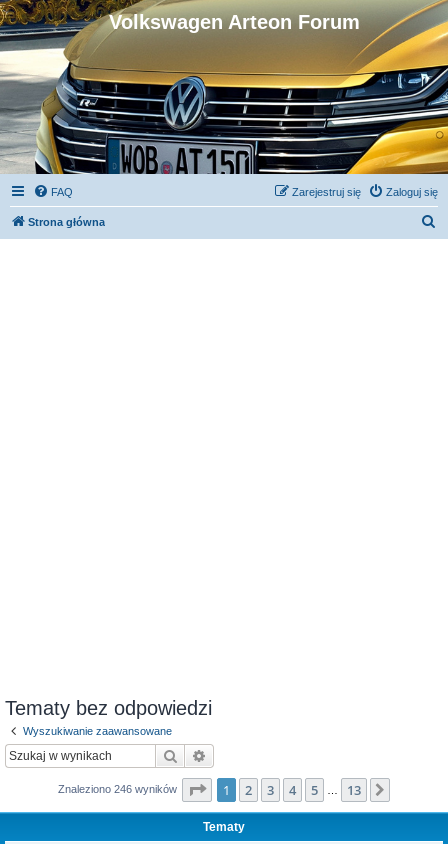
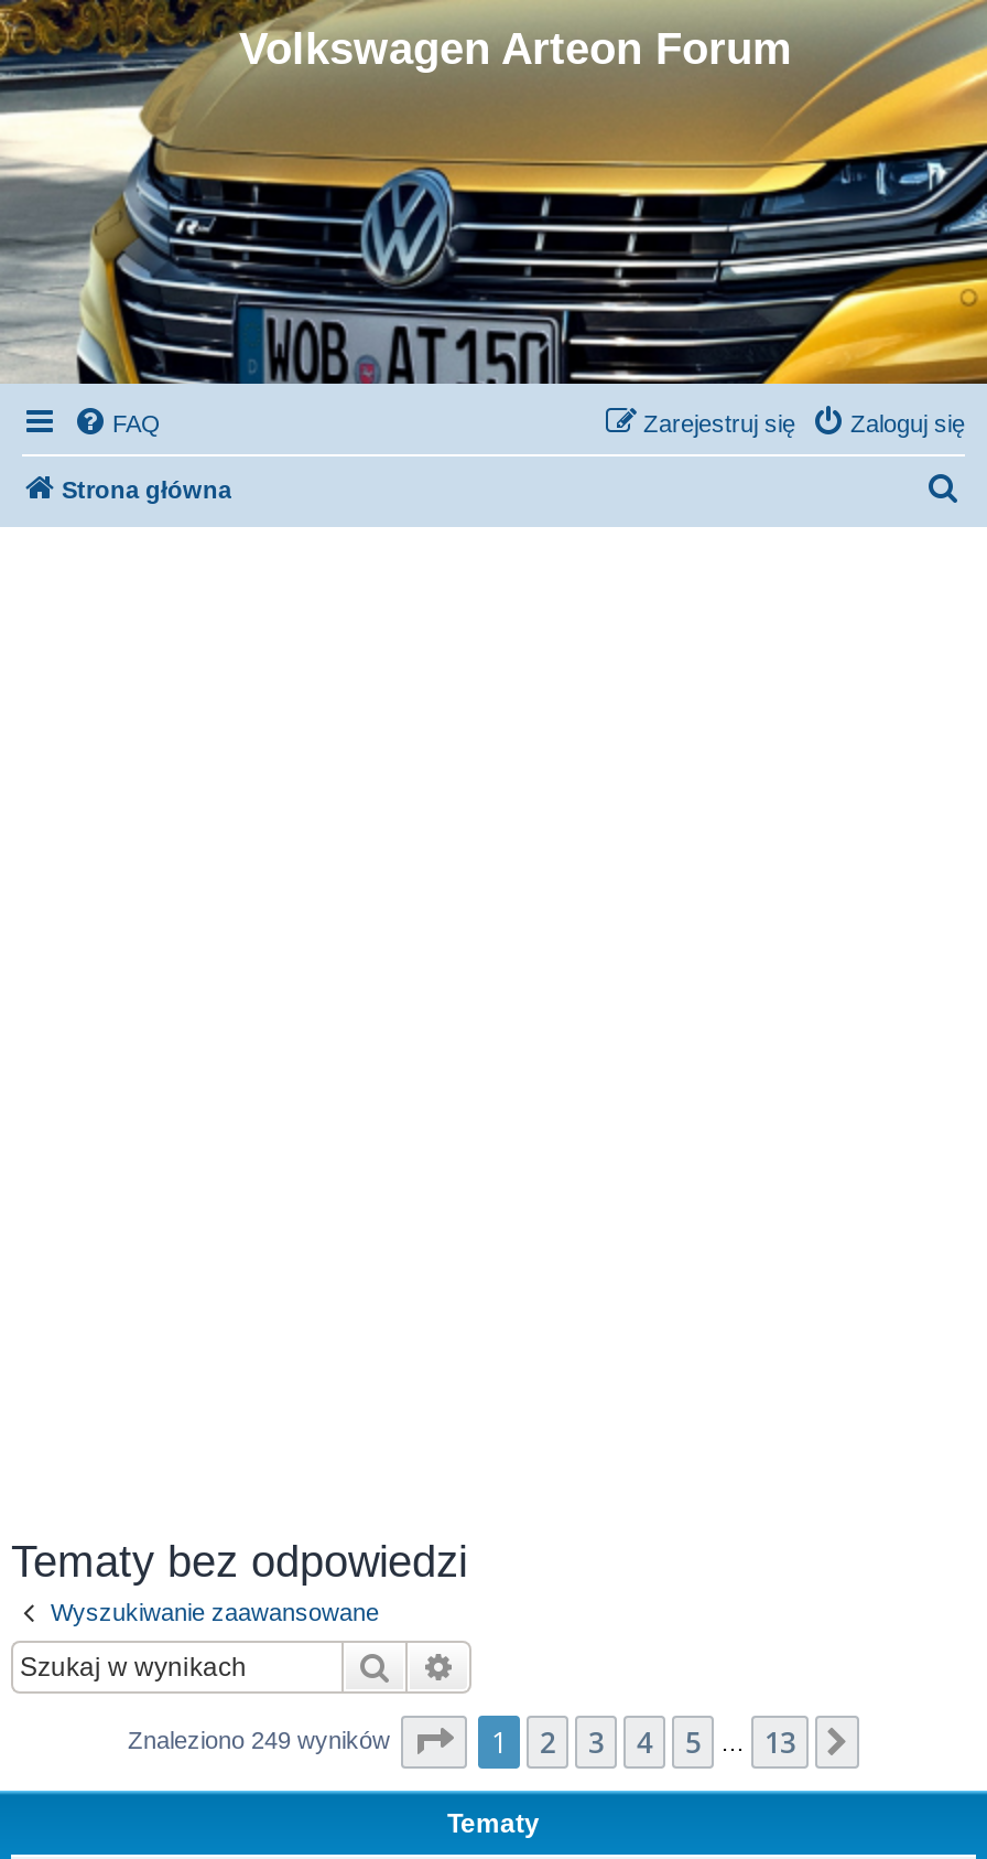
[58,782,180,794] Znaleziono 246 wyników -> [128,1725,397,1752] Znaleziono 249 wyników

